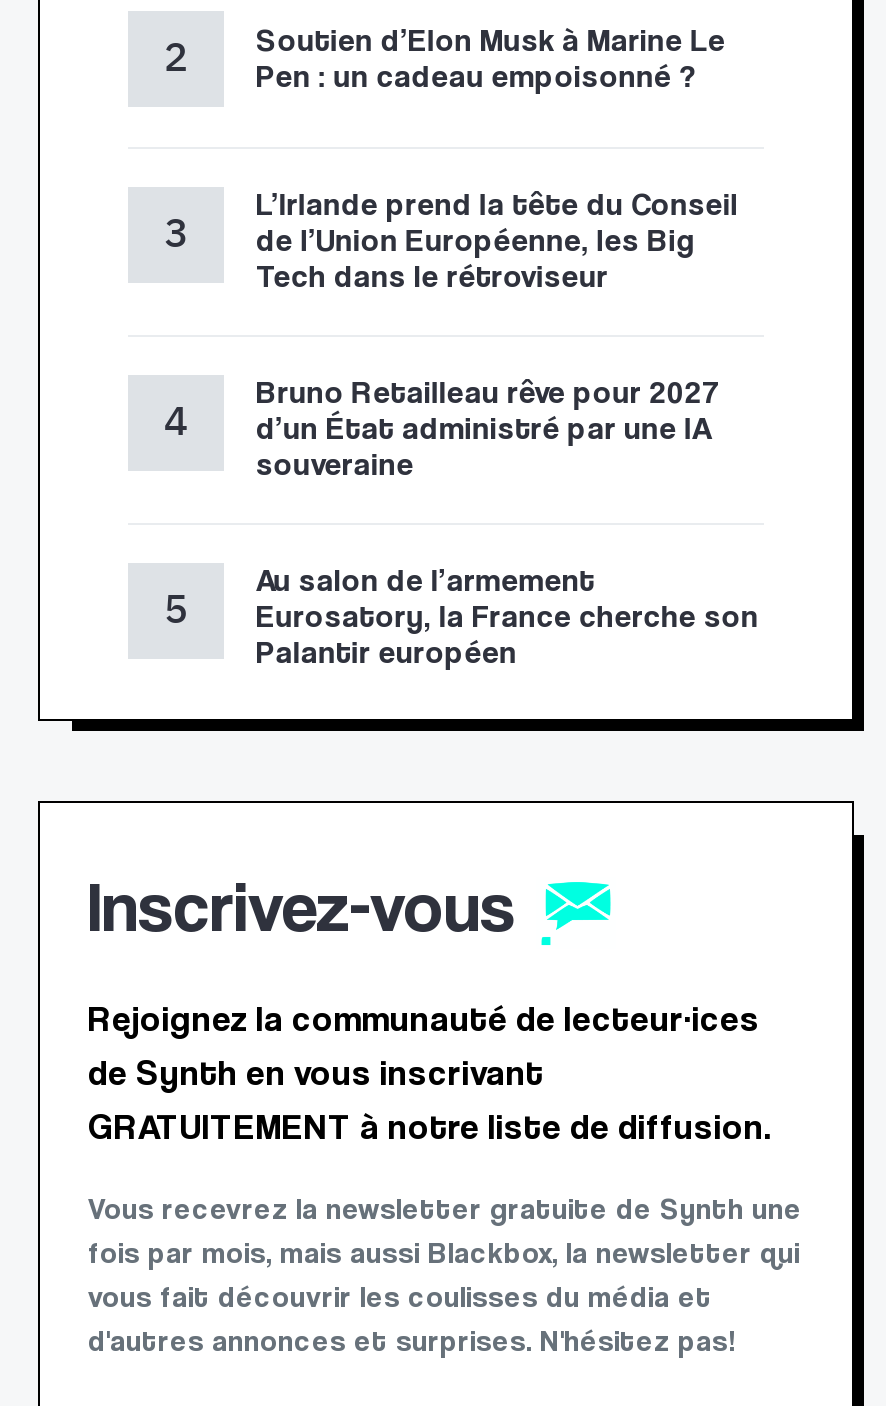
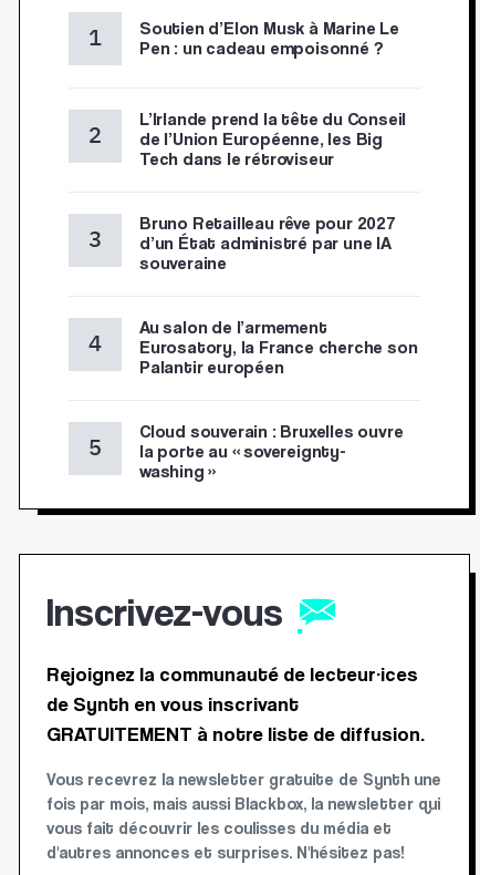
none -> [139,421,403,482] Cloud souverain : Bruxelles ouvre | la porte au « sovereignty- | washing »

